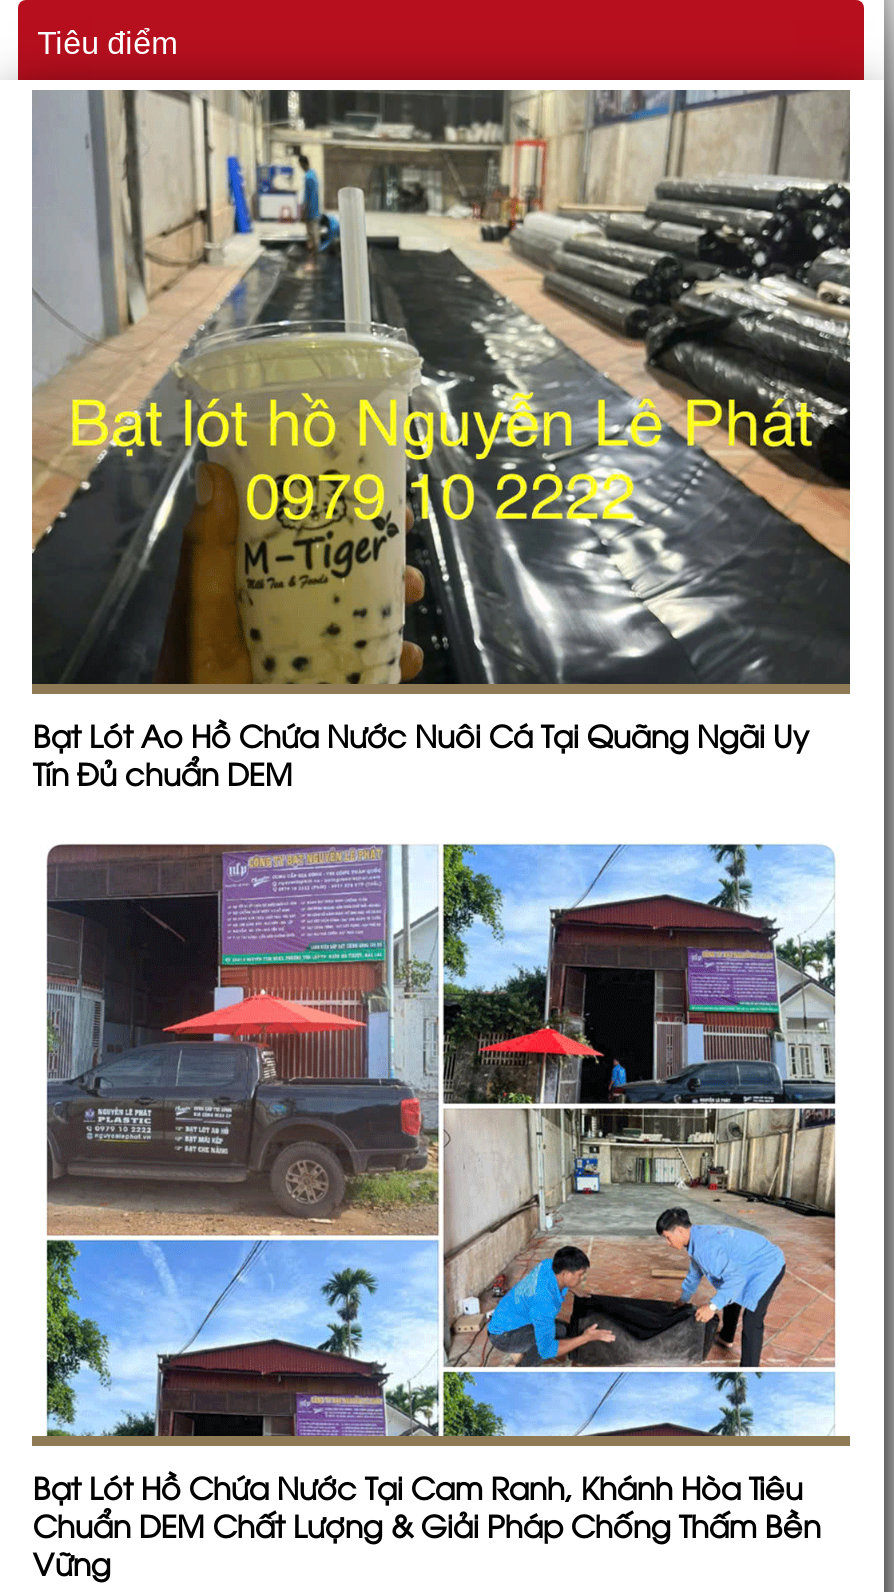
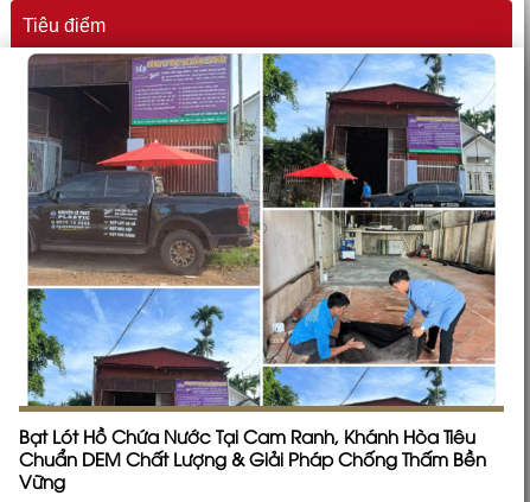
[30,88,852,792] [image] | Bạt Lót Ao Hồ Chứa Nước Nuôi Cá Tại Quãng Ngãi Uy | Tín Đủ chuẩn DEM -> none

